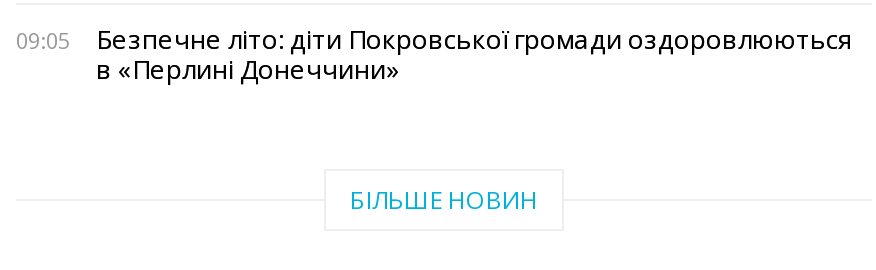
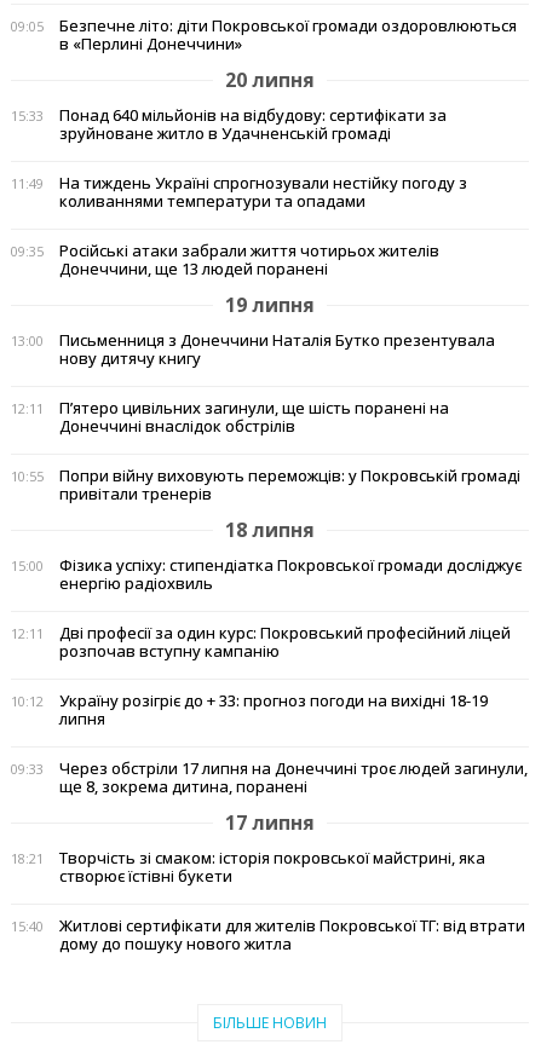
none -> [11,67,528,954] 20 липня | 15:33 | Понад 640 мільйонів на відбудову: сертифікати за | зруйноване житло в Удачненській громаді | 11:49 | На тиждень Україні спрогнозували нестійку погоду з | коливаннями температури та опадами | 09:35 | Російські атаки забрали життя чотирьох жителів | Донеччини, ще 13 людей поранені | 19 липня | 13:00 | Письменниця з Донеччини Наталія Бутко презентувала | нову дитячу книгу | 12:11 | П’ятеро цивільних загинули, ще шість поранені на | Донеччині внаслідок обстрілів | 10:55 | Попри війну виховують переможців: у Покровській громаді | привітали тренерів | 18 липня | 15:00 | Фізика успіху: стипендіатка Покровської громади досліджує | енергію радіохвиль | 12:11 | Дві професії за один курс: Покровський професійний ліцей | розпочав вступну кампанію | 10:12 | Україну розігріє до + 33: прогноз погоди на вихідні 18-19 | липня | 09:33 | Через обстріли 17 липня на Донеччині троє людей загинули, | ще 8, зокрема дитина, поранені | 17 липня | 18:21 | Творчість зі смаком: історія покровської майстрині, яка | створює їстівні букети | 15:40 | Житлові сертифікати для жителів Покровської ТГ: від втрати | дому до пошуку нового житла

